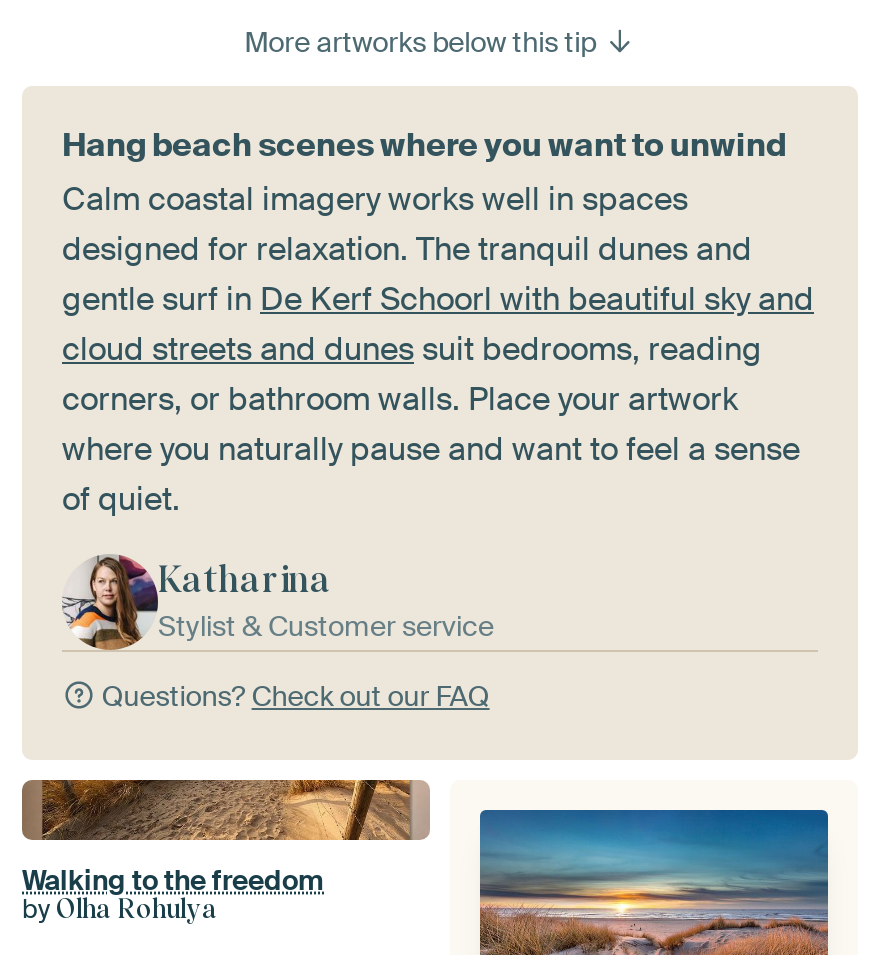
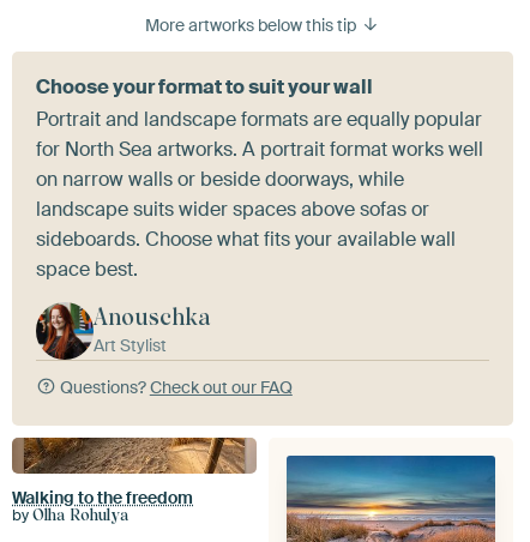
[62,124,814,520] Hang beach scenes where you want to unwind | Calm coastal imagery works well in spaces | designed for relaxation. The tranquil dunes and | gentle surf in De Kerf Schoorl with beautiful sky and | cloud streets and dunes suit bedrooms, reading | corners, or bathroom walls. Place your artwork | where you naturally pause and want to feel a sense | of quiet. -> [36,74,483,281] Choose your format to suit your wall | Portrait and landscape formats are equally popular | for North Sea artworks. A portrait format works well | on narrow walls or beside doorways, while | landscape suits wider spaces above sofas or | sideboards. Choose what fits your available wall | space best.
[62,555,494,651] [image] | Katharina | Stylist & Customer service -> [35,303,211,361] [image] | Anouschka | Art Stylist

